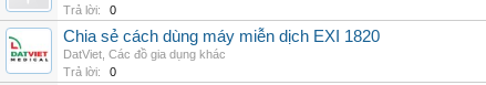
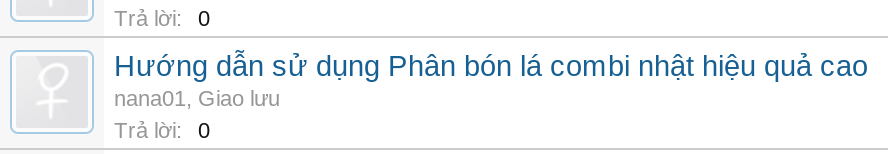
[8,31,48,71] [image] -> none
[63,28,380,61] Chia sẻ cách dùng máy miễn dịch EXI 1820 | DatViet, Các đồ gia dụng khác -> [114,50,868,110] Hướng dẫn sử dụng Phân bón lá combi nhật hiệu quả cao | nana01, Giao lưu

